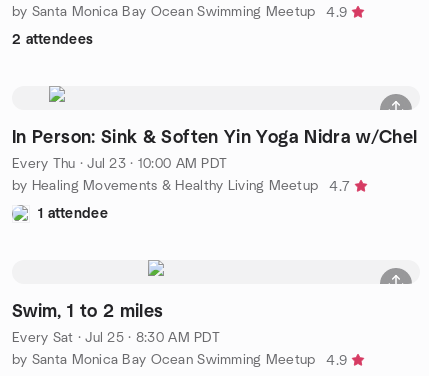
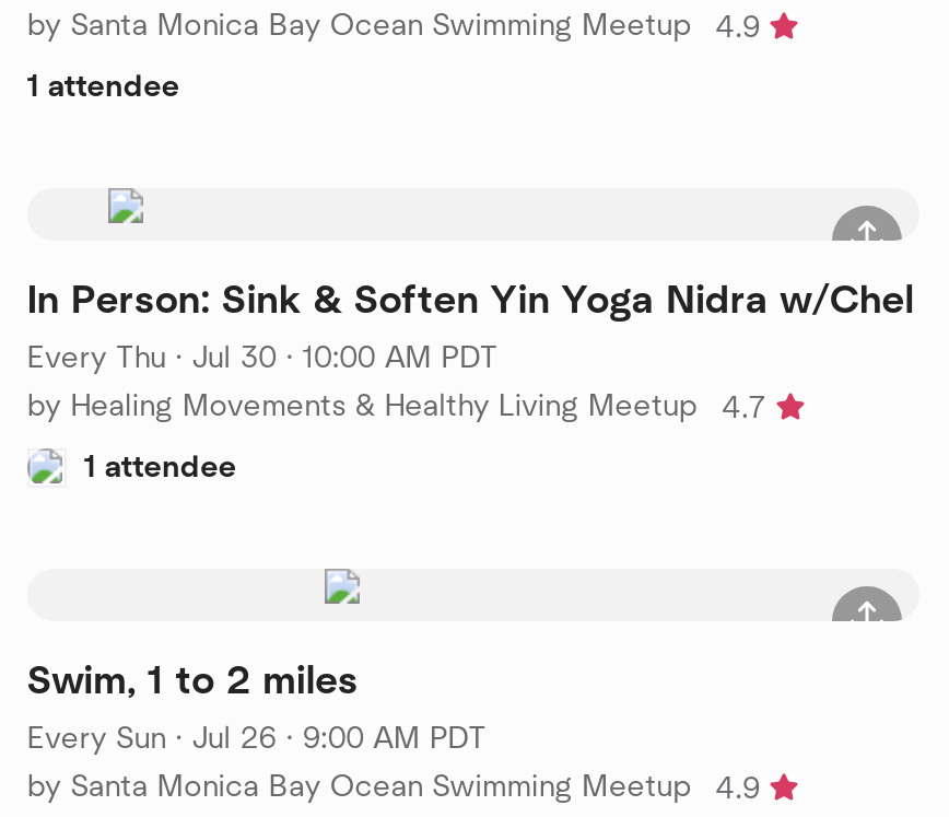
[12,32,93,46] 2 attendees -> [27,71,180,102] 1 attendee
[12,156,227,170] Every Thu · Jul 23 · 10:00 AM PDT -> [27,342,498,373] Every Thu · Jul 30 · 10:00 AM PDT
[12,330,220,344] Every Sat · Jul 25 · 8:30 AM PDT -> [27,723,487,754] Every Sun · Jul 26 · 9:00 AM PDT

